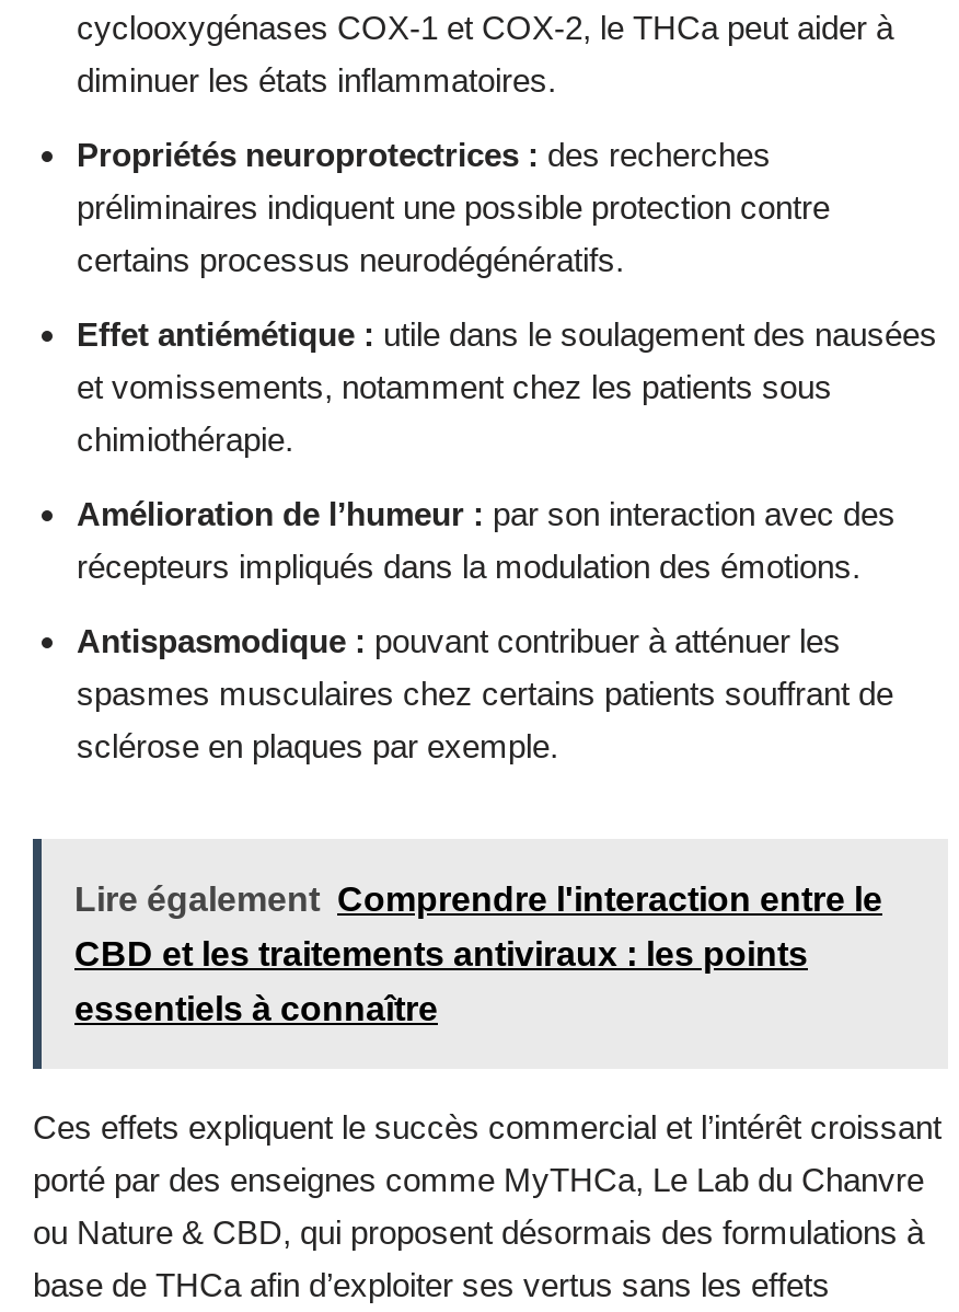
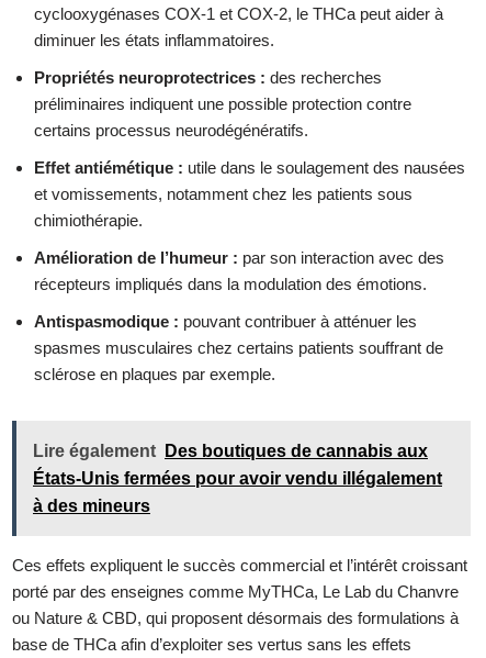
[74,880,882,917] Lire également Comprendre l'interaction entre le -> [33,441,428,460] Lire également Des boutiques de cannabis aux
[74,935,808,972] CBD et les traitements antiviraux : les points -> [33,469,442,488] États-Unis fermées pour avoir vendu illégalement
[74,990,438,1027] essentiels à connaître -> [33,496,150,515] à des mineurs

